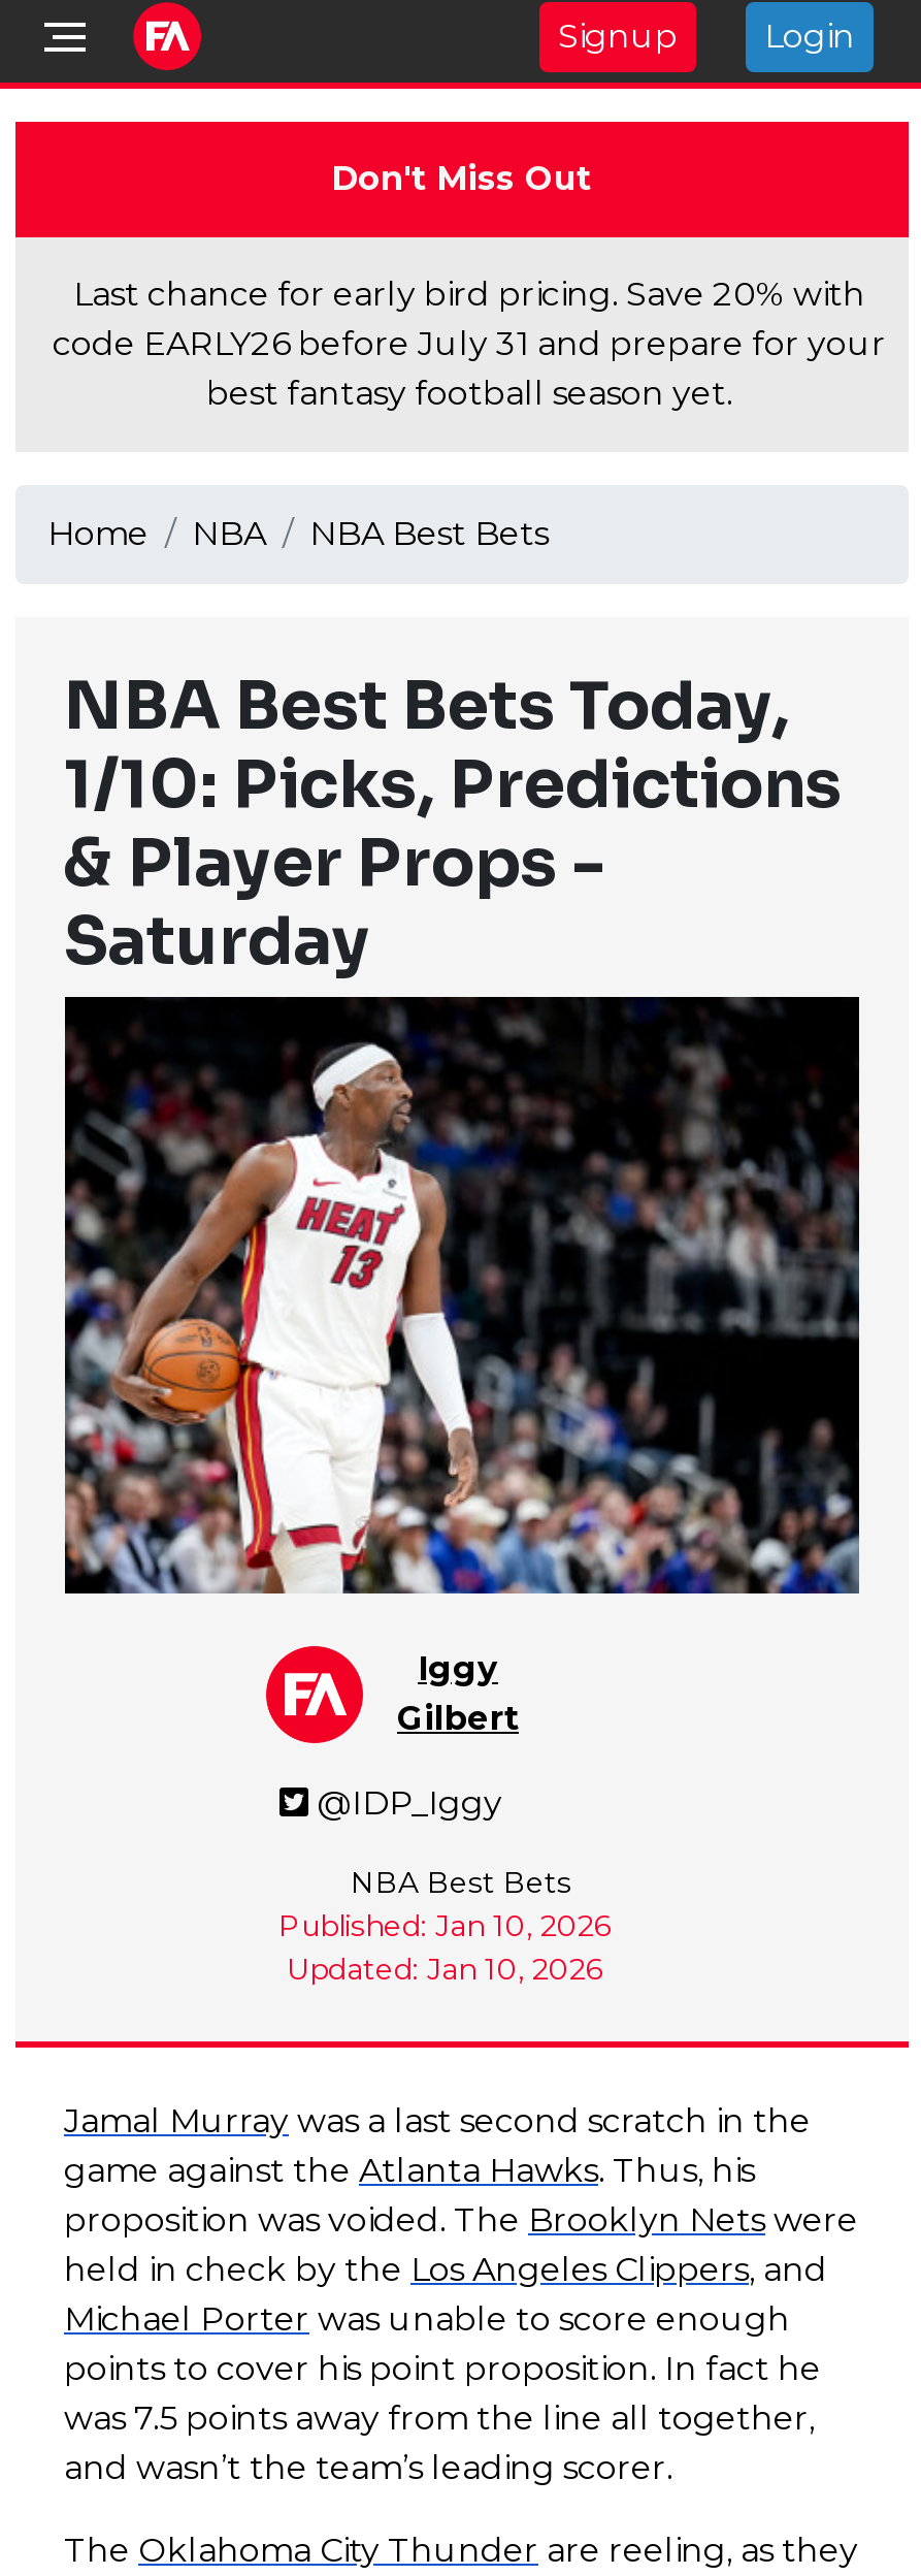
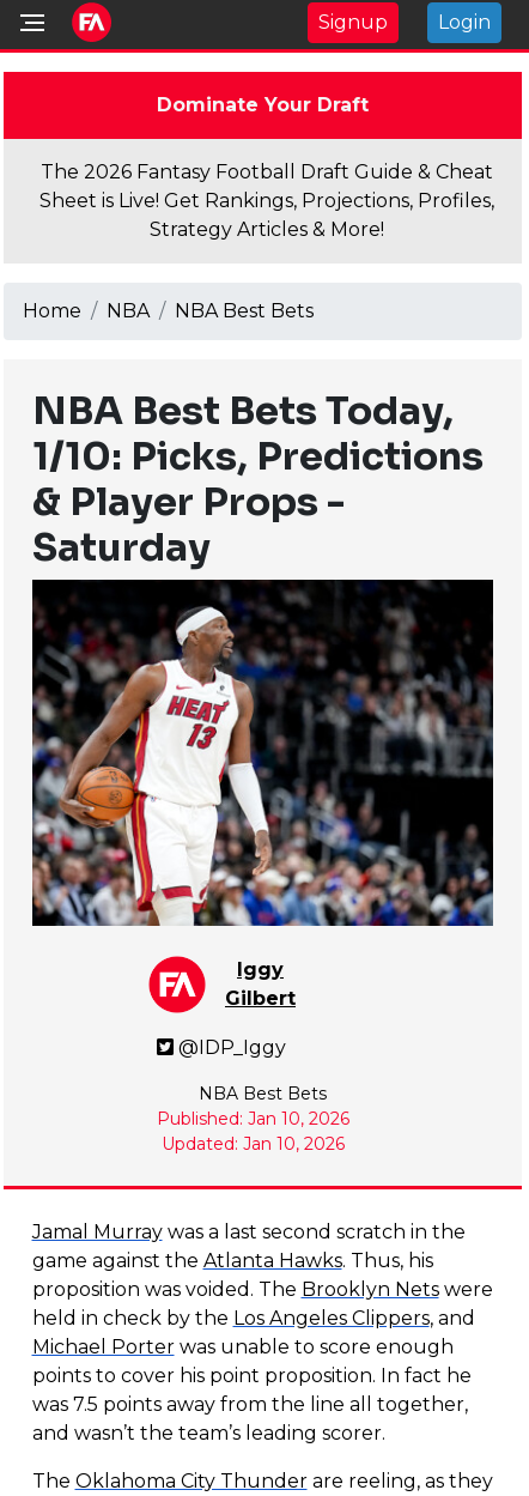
[331,159,591,198] Don't Miss Out -> [156,93,368,116] Dominate Your Draft
[53,275,886,413] Last chance for early bird pricing. Save 20% with | code EARLY26 before July 31 and prepare for your | best fantasy football season yet. -> [39,160,494,241] The 2026 Fantasy Football Draft Guide & Cheat | Sheet is Live! Get Rankings, Projections, Profiles, | Strategy Articles & More!

